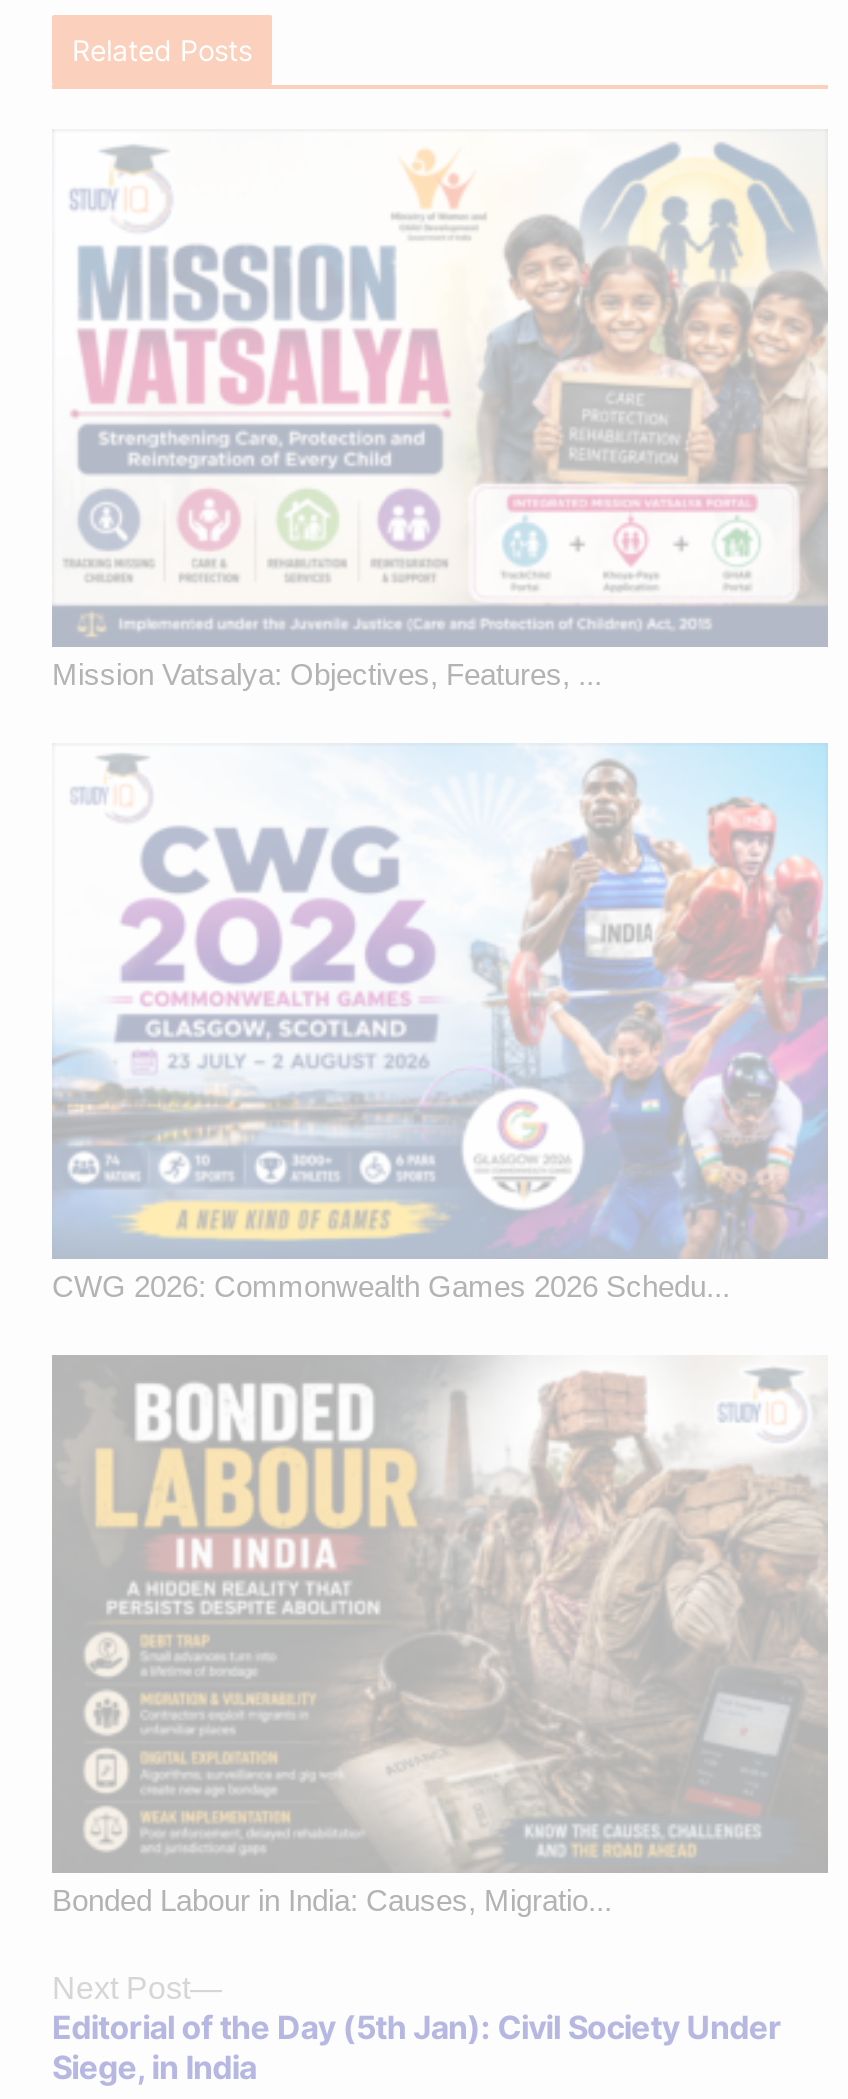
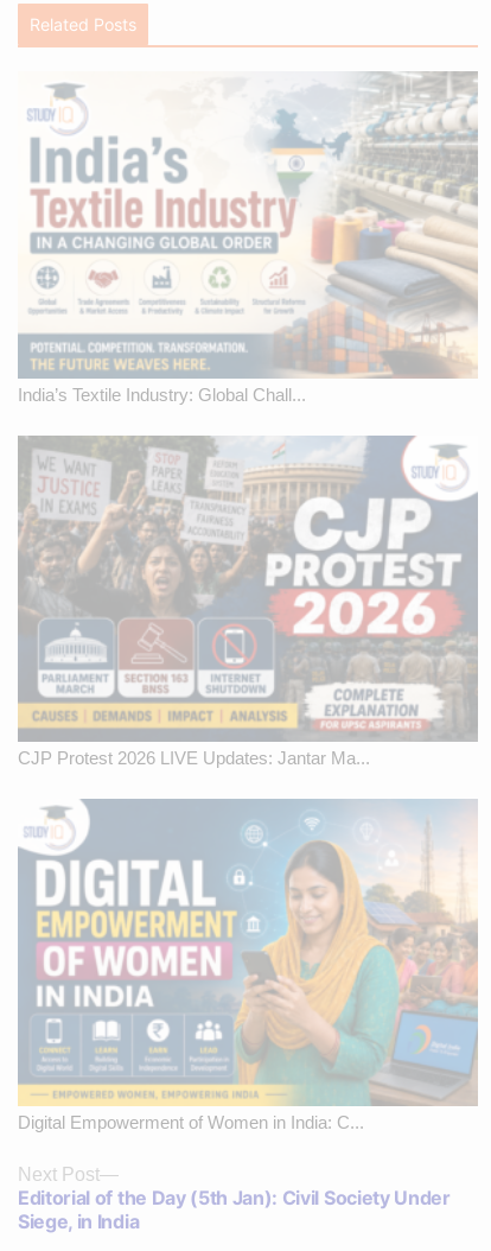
[52,131,830,690] [image] | Mission Vatsalya: Objectives, Features, ... -> [17,71,479,404] [image] | India’s Textile Industry: Global Chall...
[50,741,830,1303] [image] | CWG 2026: Commonwealth Games 2026 Schedu... -> [17,434,479,768] [image] | CJP Protest 2026 LIVE Updates: Jantar Ma...
[50,1353,830,1917] [image] | Bonded Labour in India: Causes, Migratio... -> [17,798,479,1132] [image] | Digital Empowerment of Women in India: C...

